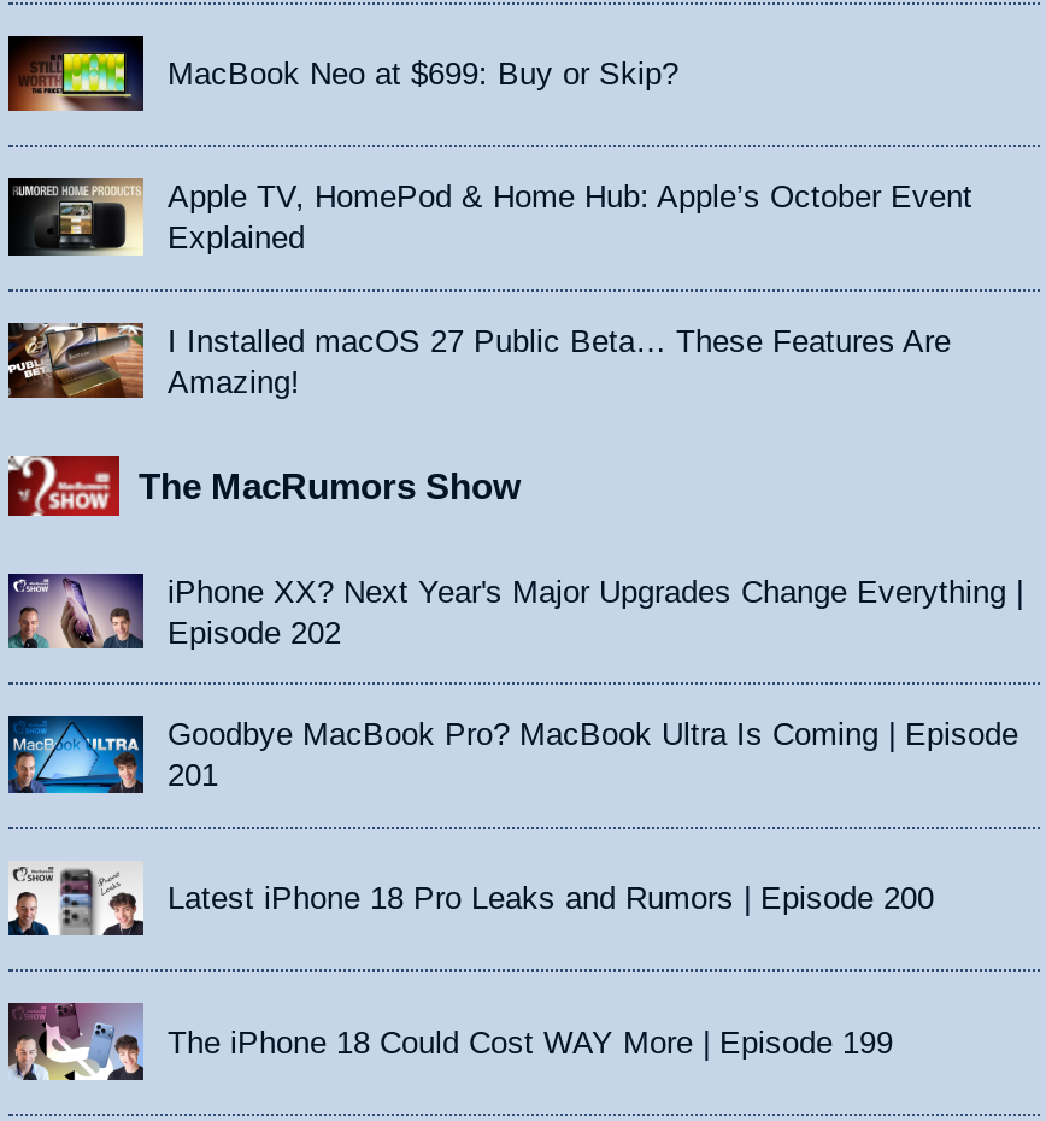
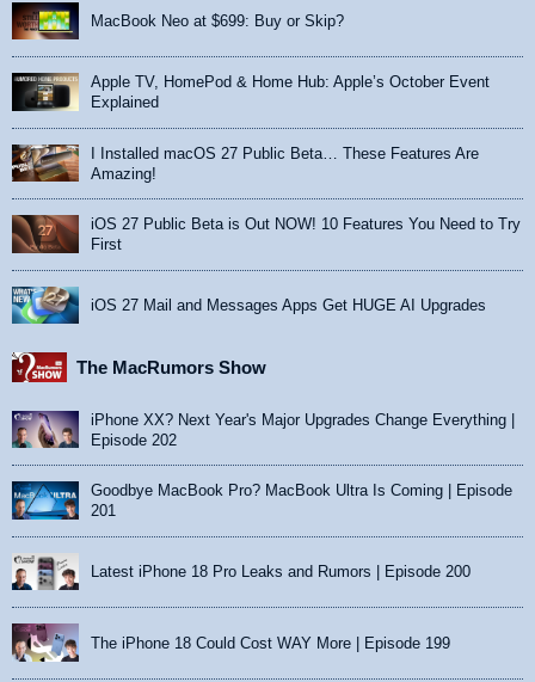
none -> [11,285,79,325] [image]
none -> [12,214,521,315] [image] | iOS 27 Public Beta is Out NOW! 10 Features You Need to Try | First | iOS 27 Mail and Messages Apps Get HUGE AI Upgrades

